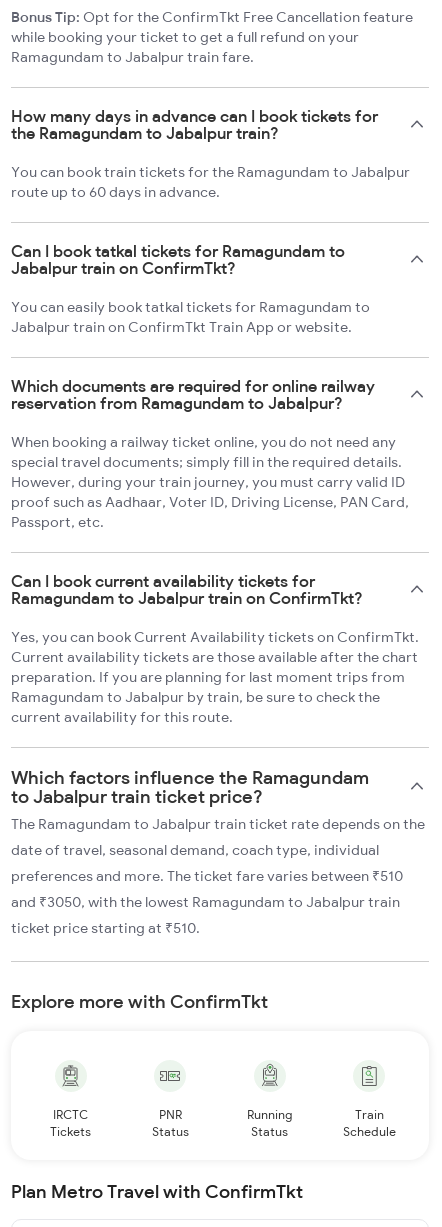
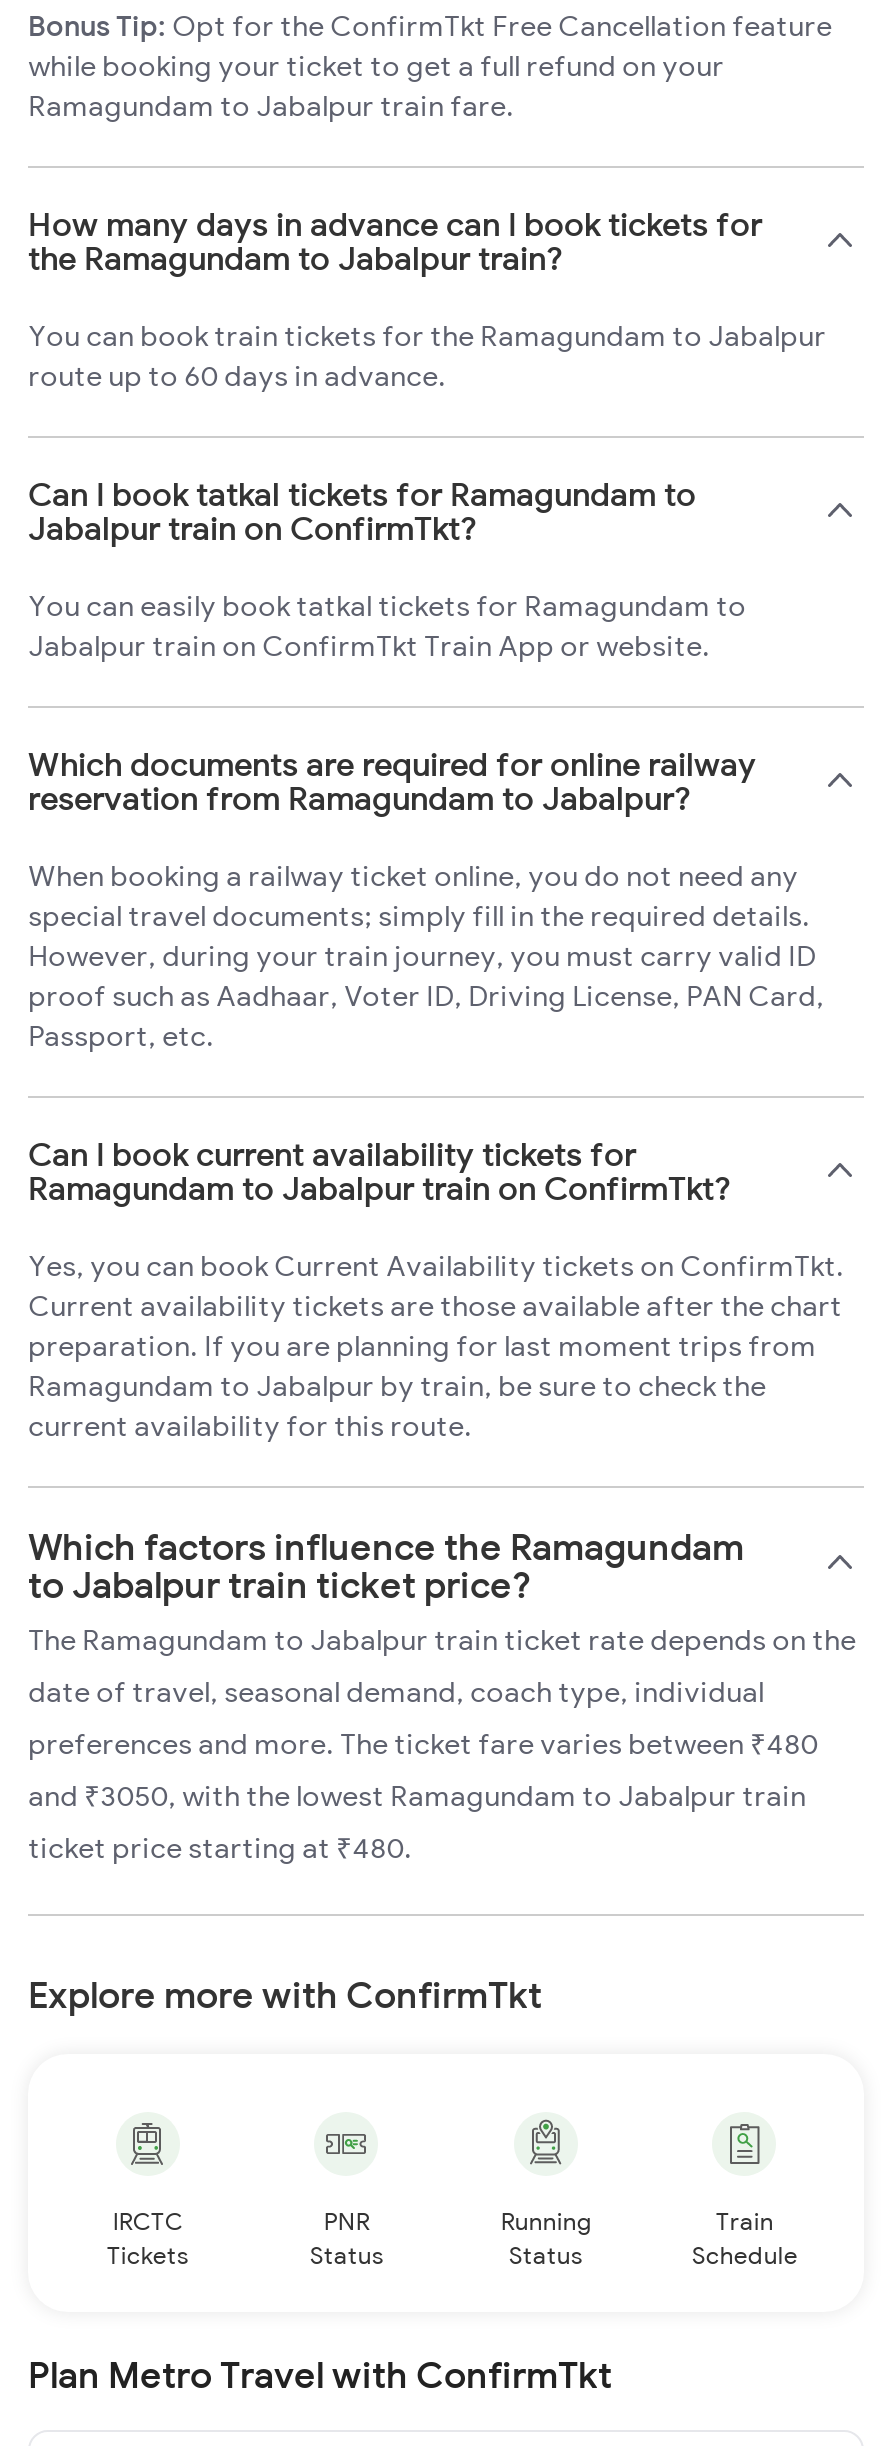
[11,867,403,885] preferences and more. The ticket fare varies between ₹510 -> [28,1727,818,1763] preferences and more. The ticket fare varies between ₹480
[11,919,200,937] ticket price starting at ₹510. -> [28,1831,412,1867] ticket price starting at ₹480.

